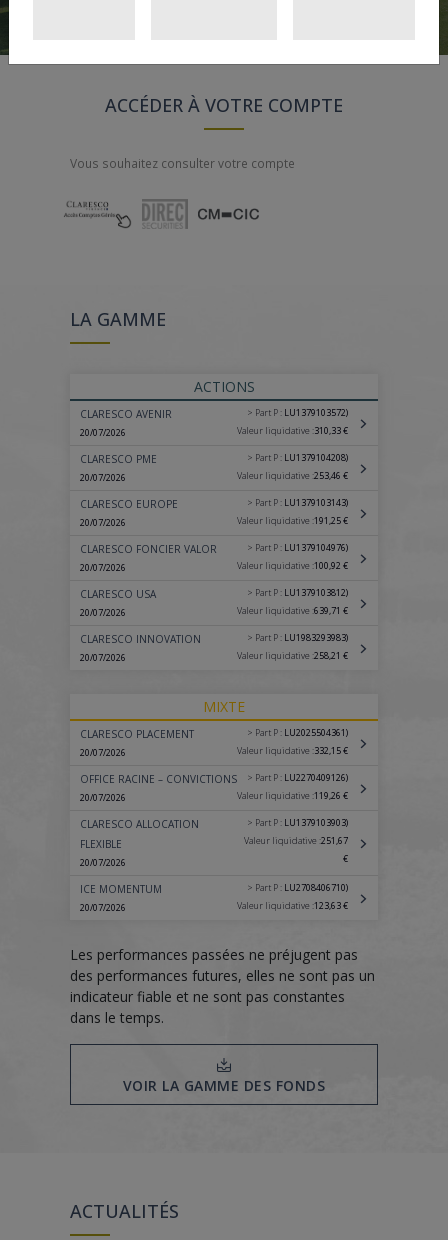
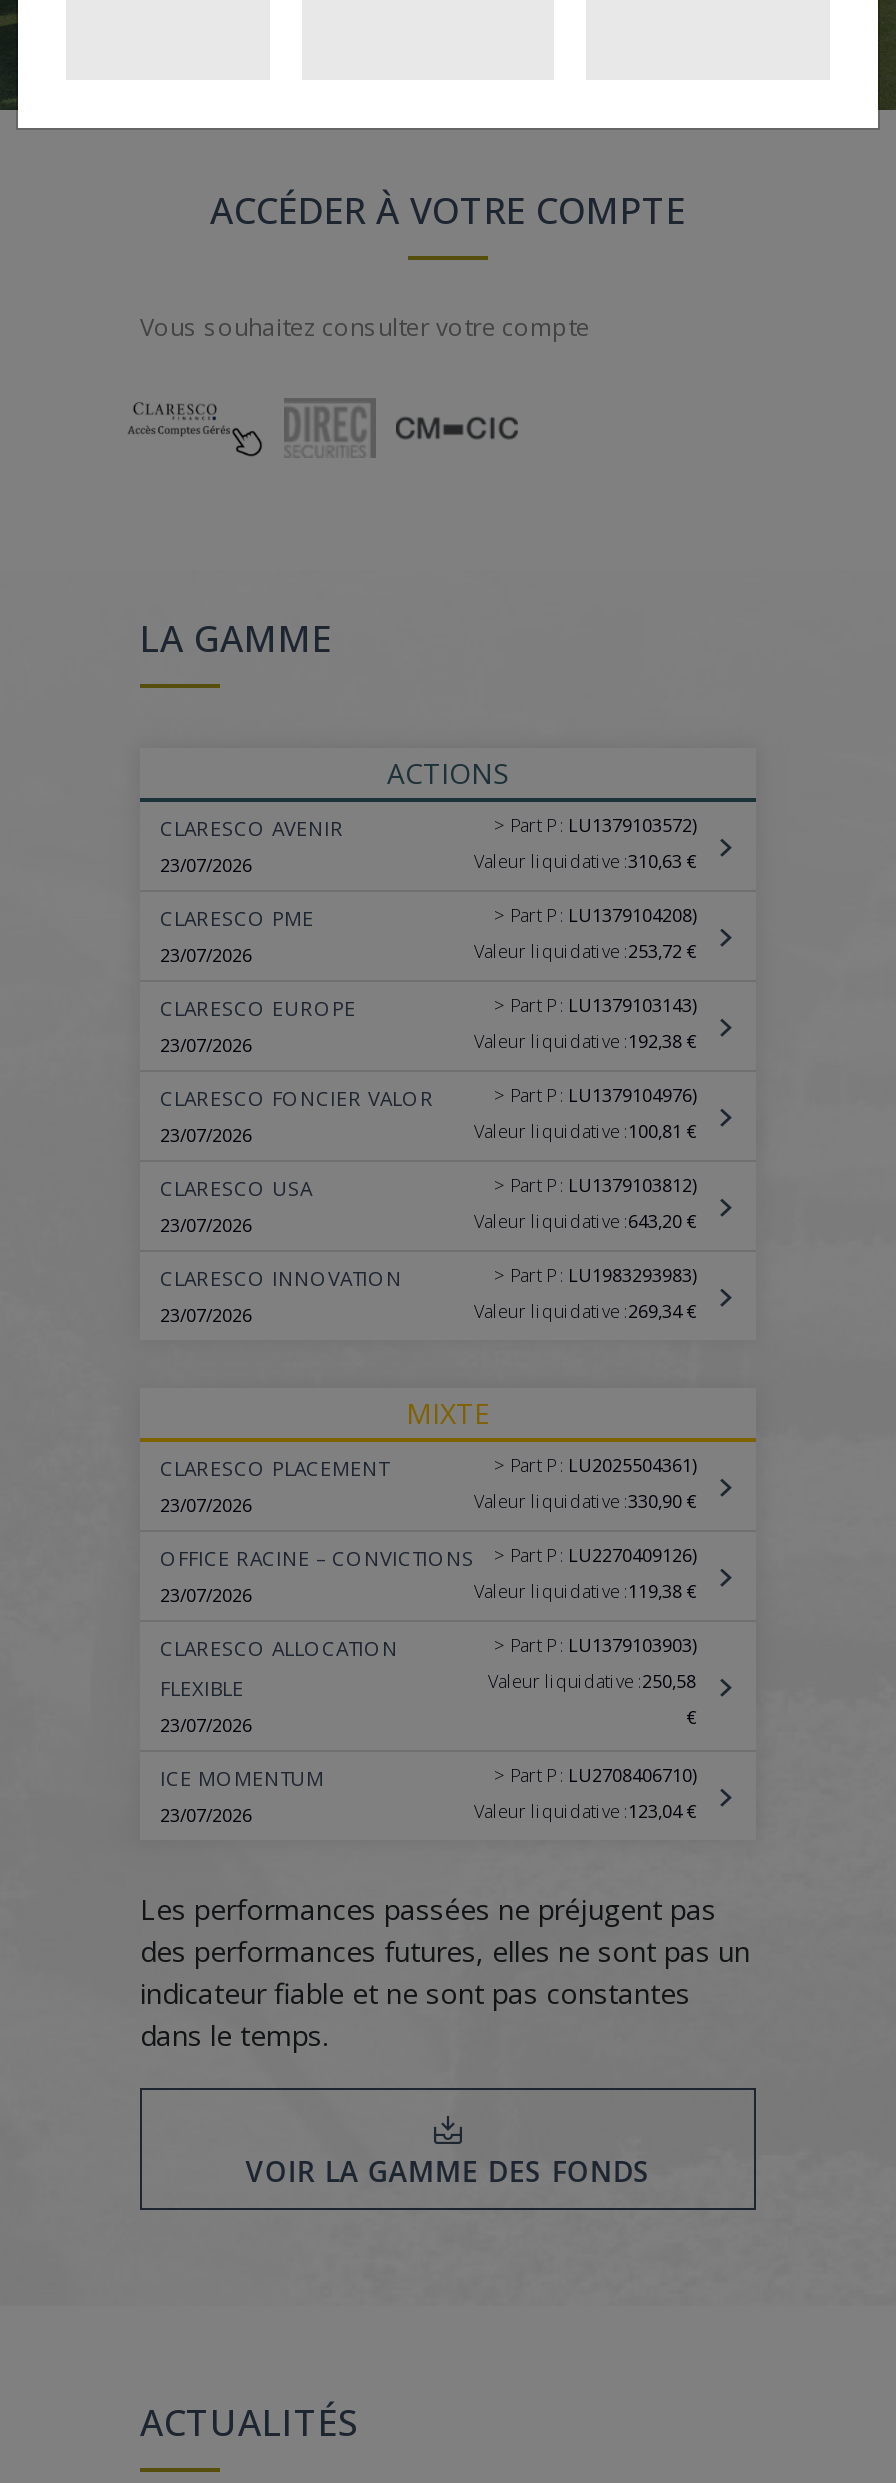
[80,426,126,439] 20/07/2026 -> [160,852,252,878] 23/07/2026
[237,424,348,437] Valeur liquidative : 310,33 € -> [474,848,696,874] Valeur liquidative : 310,63 €
[80,471,126,484] 20/07/2026 -> [160,942,252,968] 23/07/2026
[237,469,348,482] Valeur liquidative : 253,46 € -> [474,938,696,964] Valeur liquidative : 253,72 €
[80,516,126,529] 20/07/2026 -> [160,1032,252,1058] 23/07/2026
[237,514,348,527] Valeur liquidative : 191,25 € -> [474,1028,696,1054] Valeur liquidative : 192,38 €
[80,561,126,574] 20/07/2026 -> [160,1122,252,1148] 23/07/2026
[237,559,348,572] Valeur liquidative : 100,92 € -> [474,1118,696,1144] Valeur liquidative : 100,81 €
[80,606,126,619] 20/07/2026 -> [160,1212,252,1238] 23/07/2026
[237,604,348,617] Valeur liquidative : 639,71 € -> [474,1208,696,1234] Valeur liquidative : 643,20 €
[80,651,126,664] 20/07/2026 -> [160,1302,252,1328] 23/07/2026
[237,649,348,662] Valeur liquidative : 258,21 € -> [474,1298,696,1324] Valeur liquidative : 269,34 €
[80,746,126,759] 20/07/2026 -> [160,1492,252,1518] 23/07/2026
[237,744,348,757] Valeur liquidative : 332,15 € -> [474,1488,696,1514] Valeur liquidative : 330,90 €
[80,791,126,804] 20/07/2026 -> [160,1582,252,1608] 23/07/2026
[237,789,348,802] Valeur liquidative : 119,26 € -> [474,1578,696,1604] Valeur liquidative : 119,38 €
[244,834,348,847] Valeur liquidative : 251,67 -> [488,1668,696,1694] Valeur liquidative : 250,58
[80,856,126,869] 20/07/2026 -> [160,1712,252,1738] 23/07/2026
[80,901,126,914] 20/07/2026 -> [160,1802,252,1828] 23/07/2026
[237,899,348,912] Valeur liquidative : 123,63 € -> [474,1798,696,1824] Valeur liquidative : 123,04 €

